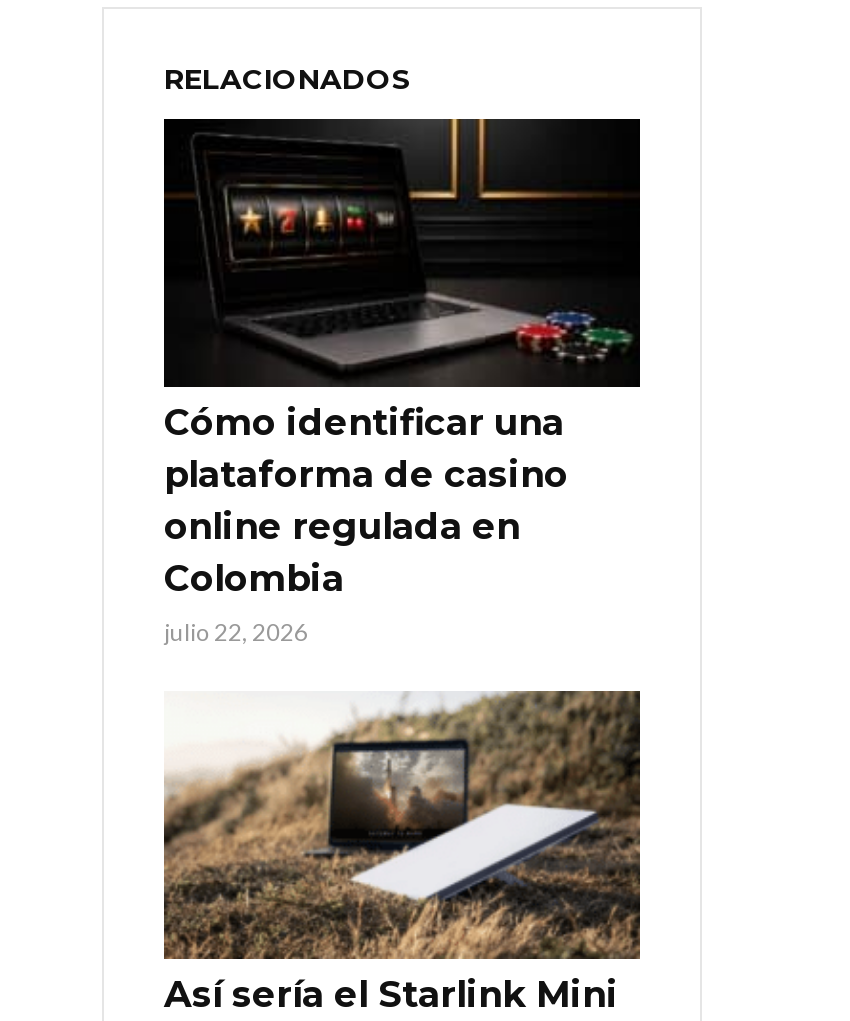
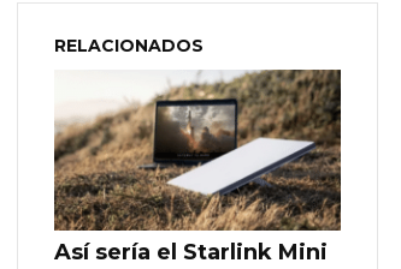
[162,116,642,647] [image] | Cómo identificar una | plataforma de casino | online regulada en | Colombia | julio 22, 2026 -> none

